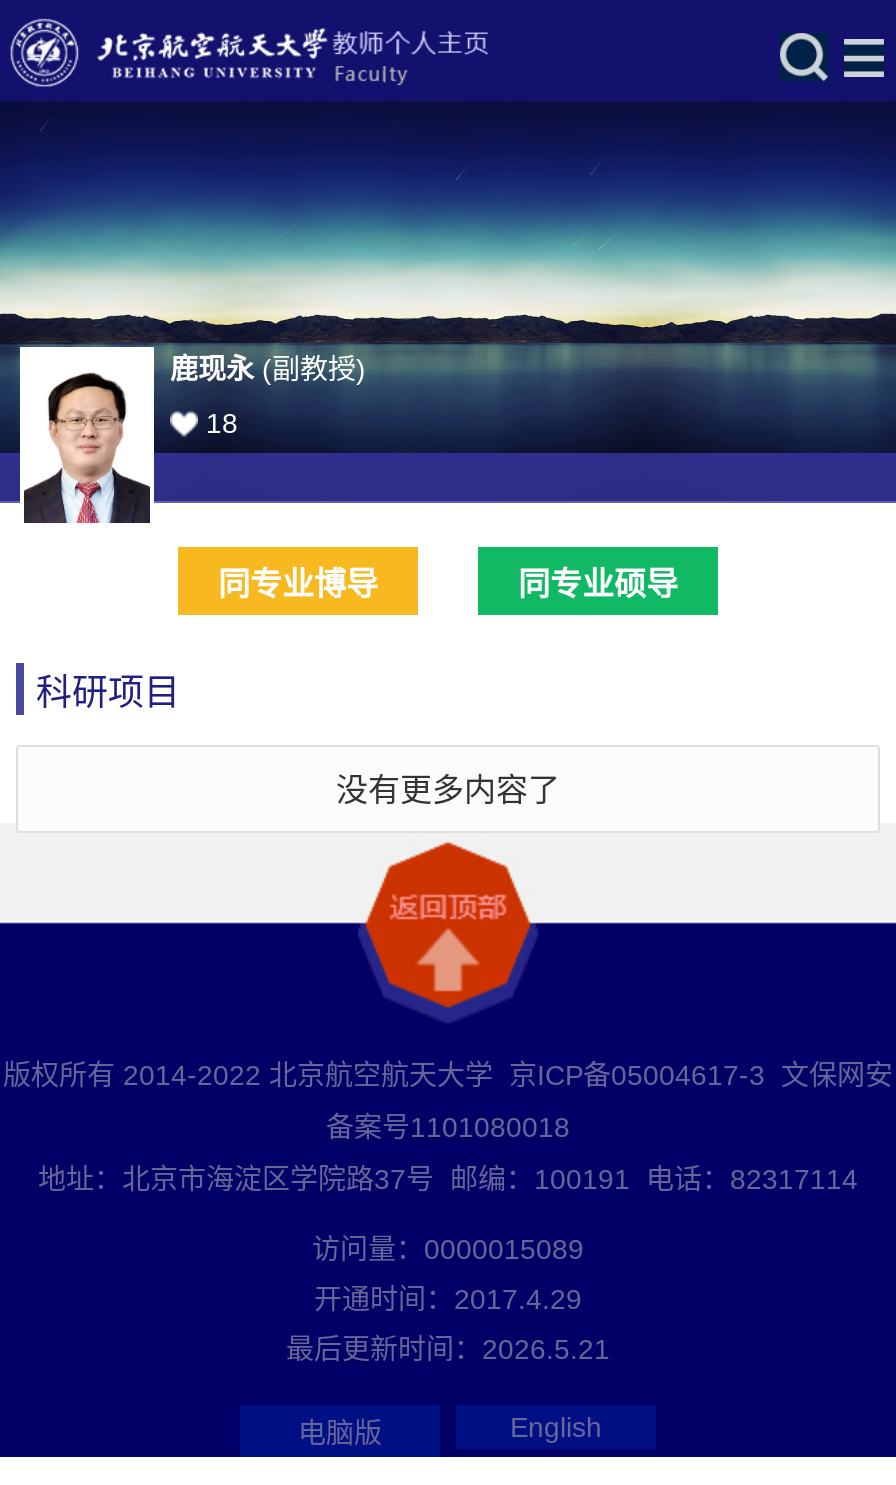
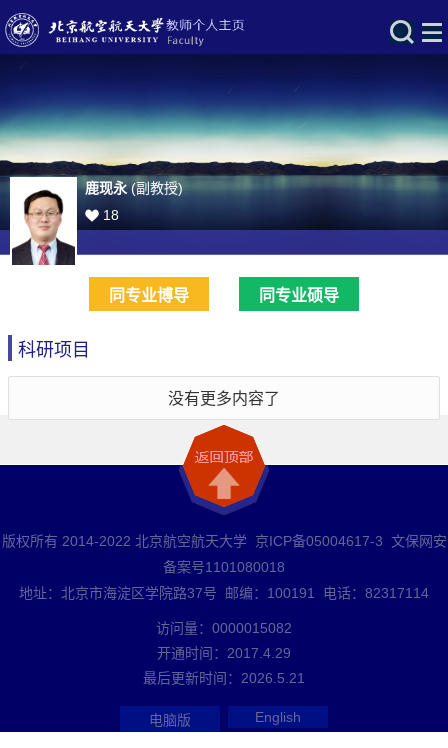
[312,1233,584,1265] 访问量：0000015089 -> [156,620,292,636] 访问量：0000015082

